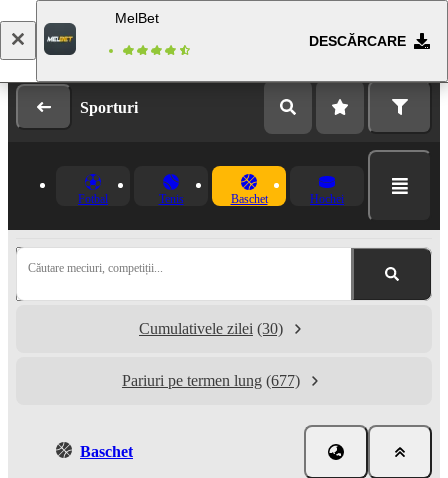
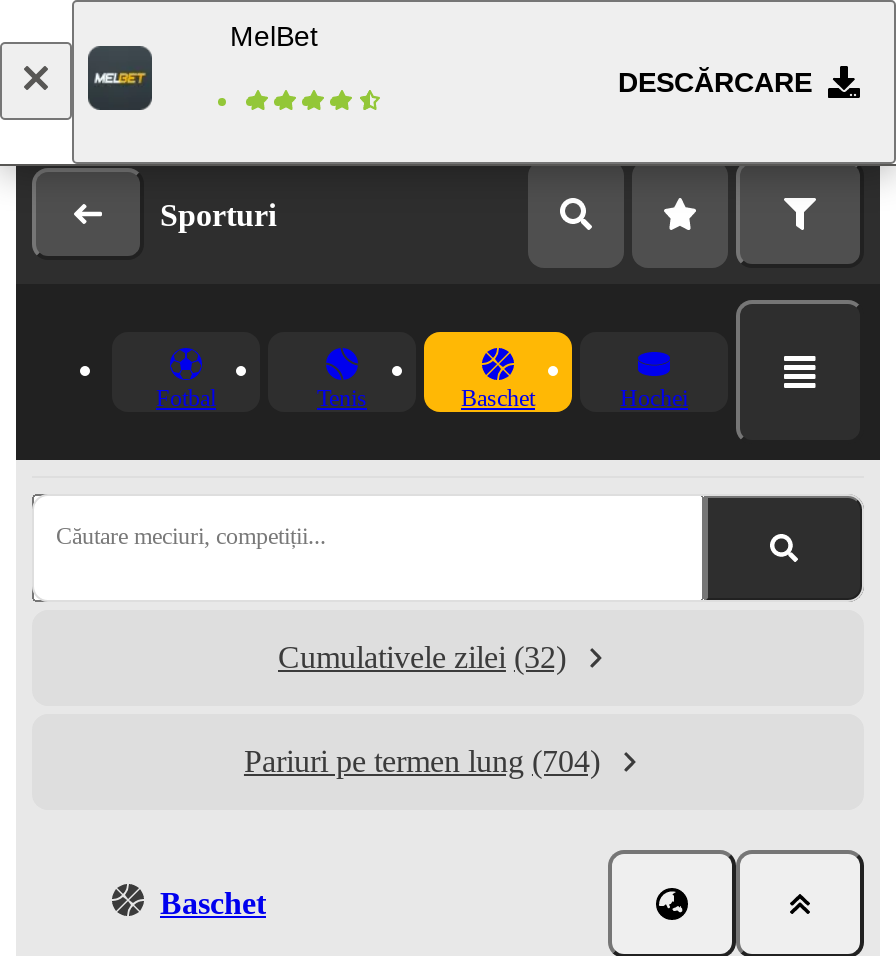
[139,320,283,337] Cumulativele zilei (30) -> [278,640,566,674] Cumulativele zilei (32)
[122,372,300,389] Pariuri pe termen lung (677) -> [244,744,600,778] Pariuri pe termen lung (704)

